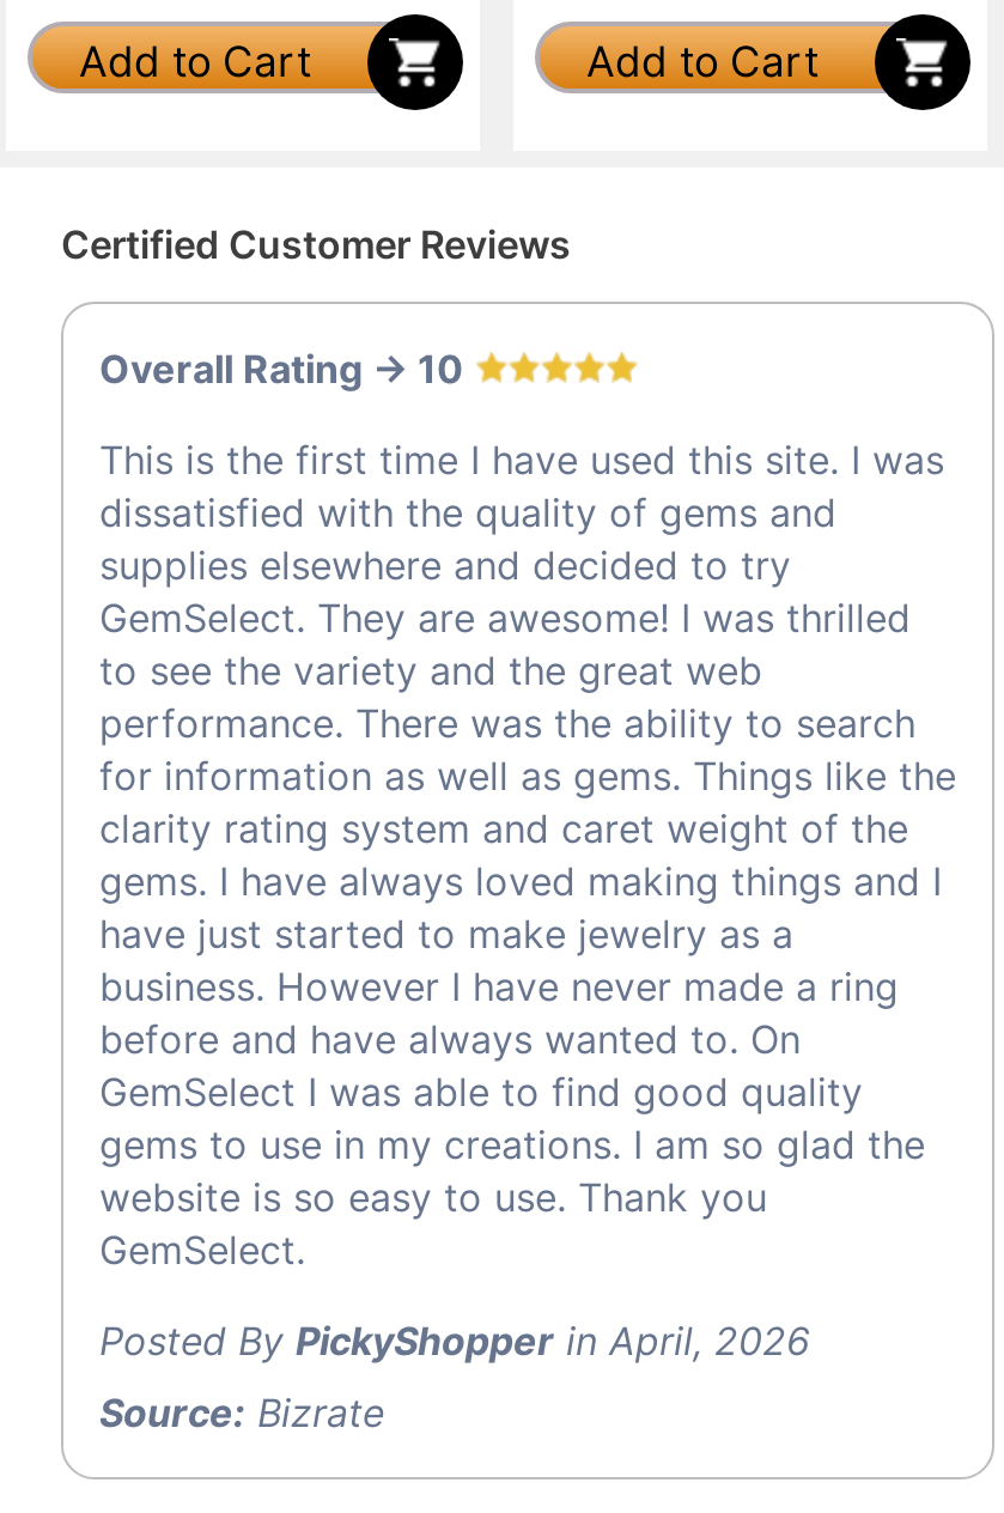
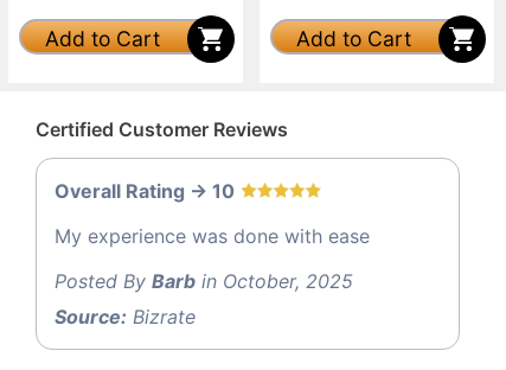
[99,435,956,1272] This is the first time I have used this site. I was | dissatisfied with the quality of gems and | supplies elsewhere and decided to try | GemSelect. They are awesome! I was thrilled | to see the variety and the great web | performance. There was the ability to search | for information as well as gems. Things like the | clarity rating system and caret weight of the | gems. I have always loved making things and I | have just started to make jewelry as a | business. However I have never made a ring | before and have always wanted to. On | GemSelect I was able to find good quality | gems to use in my creations. I am so glad the | website is so easy to use. Thank you | GemSelect. -> [55,224,370,247] My experience was done with ease
[99,1315,810,1363] Posted By PickyShopper in April, 2026 -> [55,269,353,292] Posted By Barb in October, 2025

